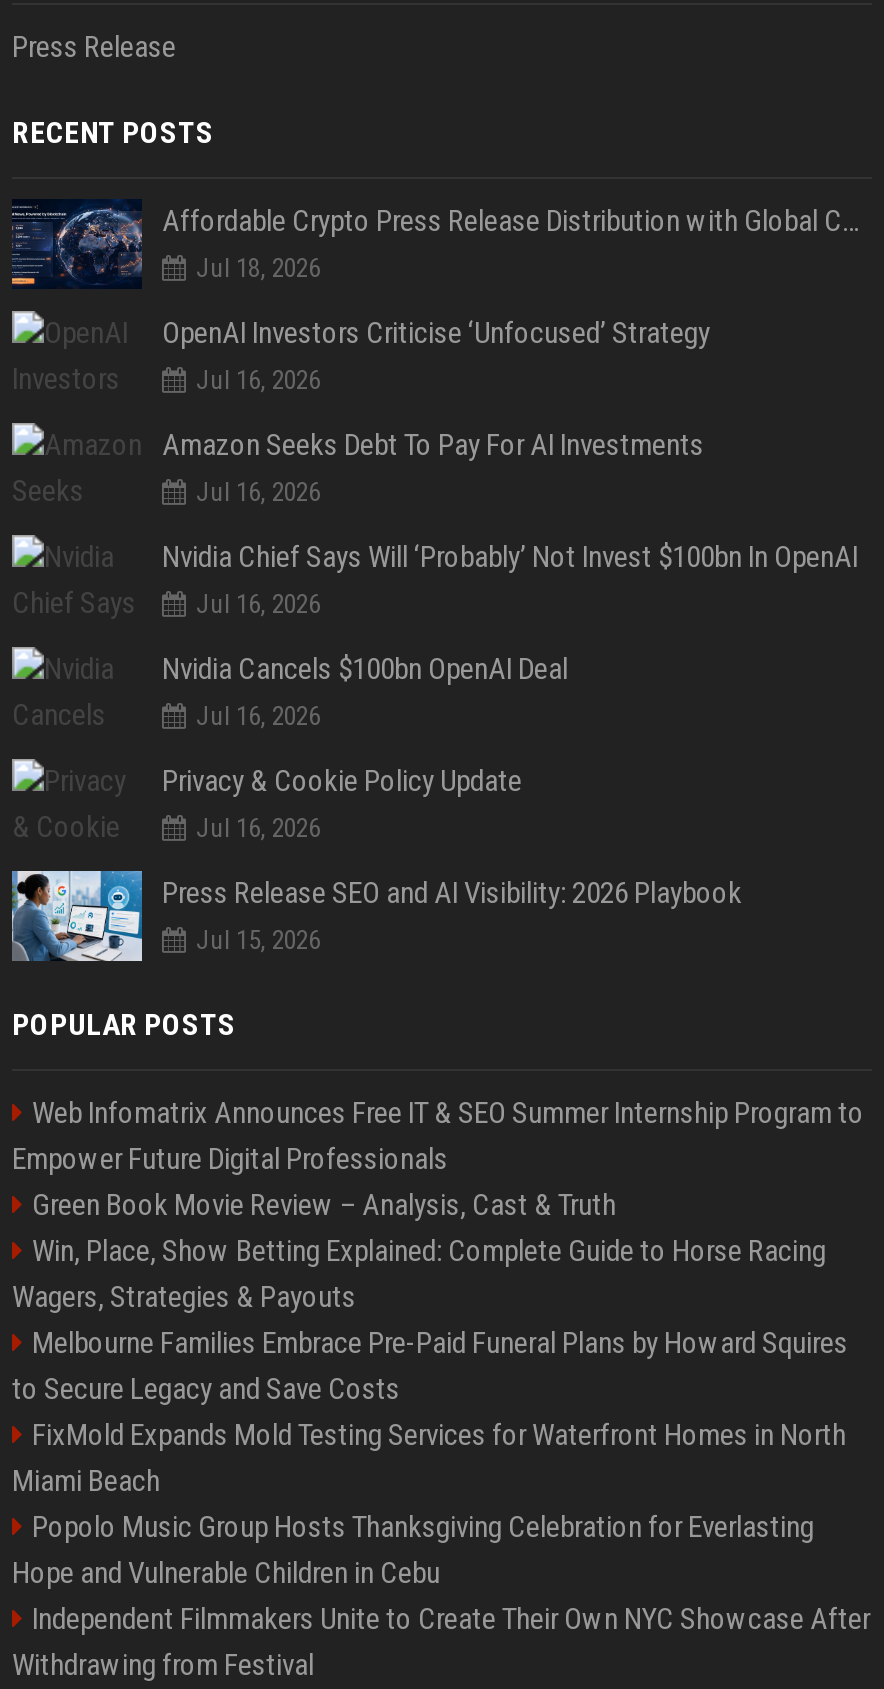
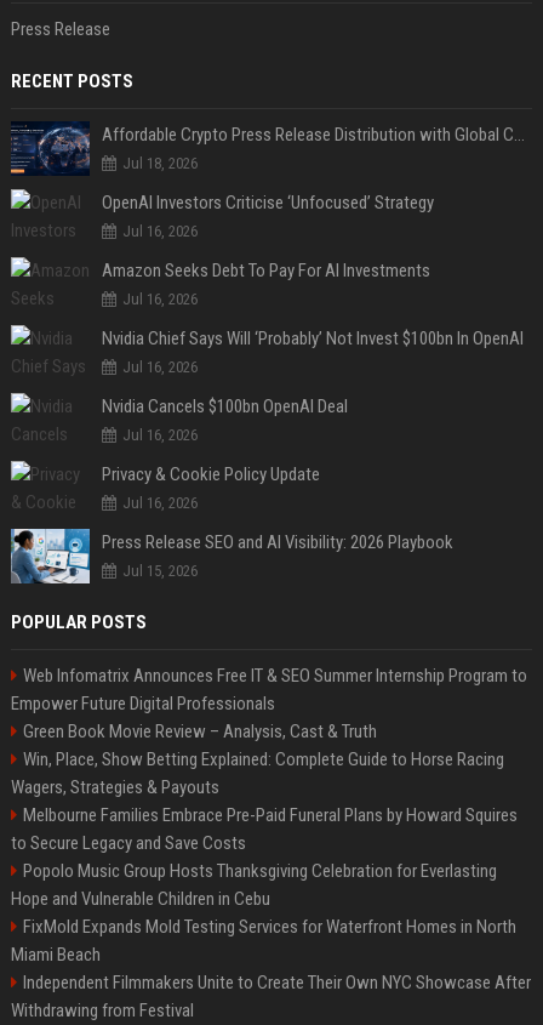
moved [12,1417,846,1499] -> [11,916,516,966]: FixMold Expands Mold Testing Services for Waterfront Homes in North | Miami Beach
moved [12,1509,814,1591] -> [11,860,497,910]: Popolo Music Group Hosts Thanksgiving Celebration for Everlasting | Hope and Vulnerable Children in Cebu

